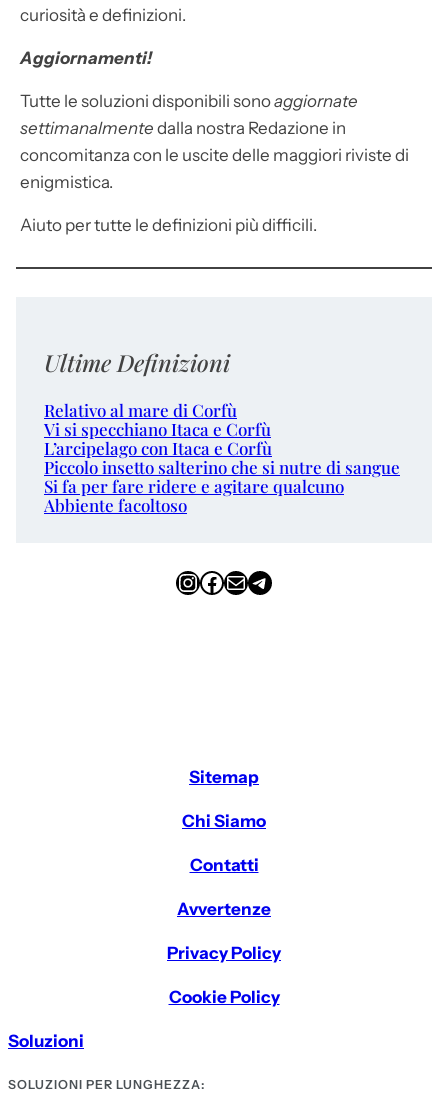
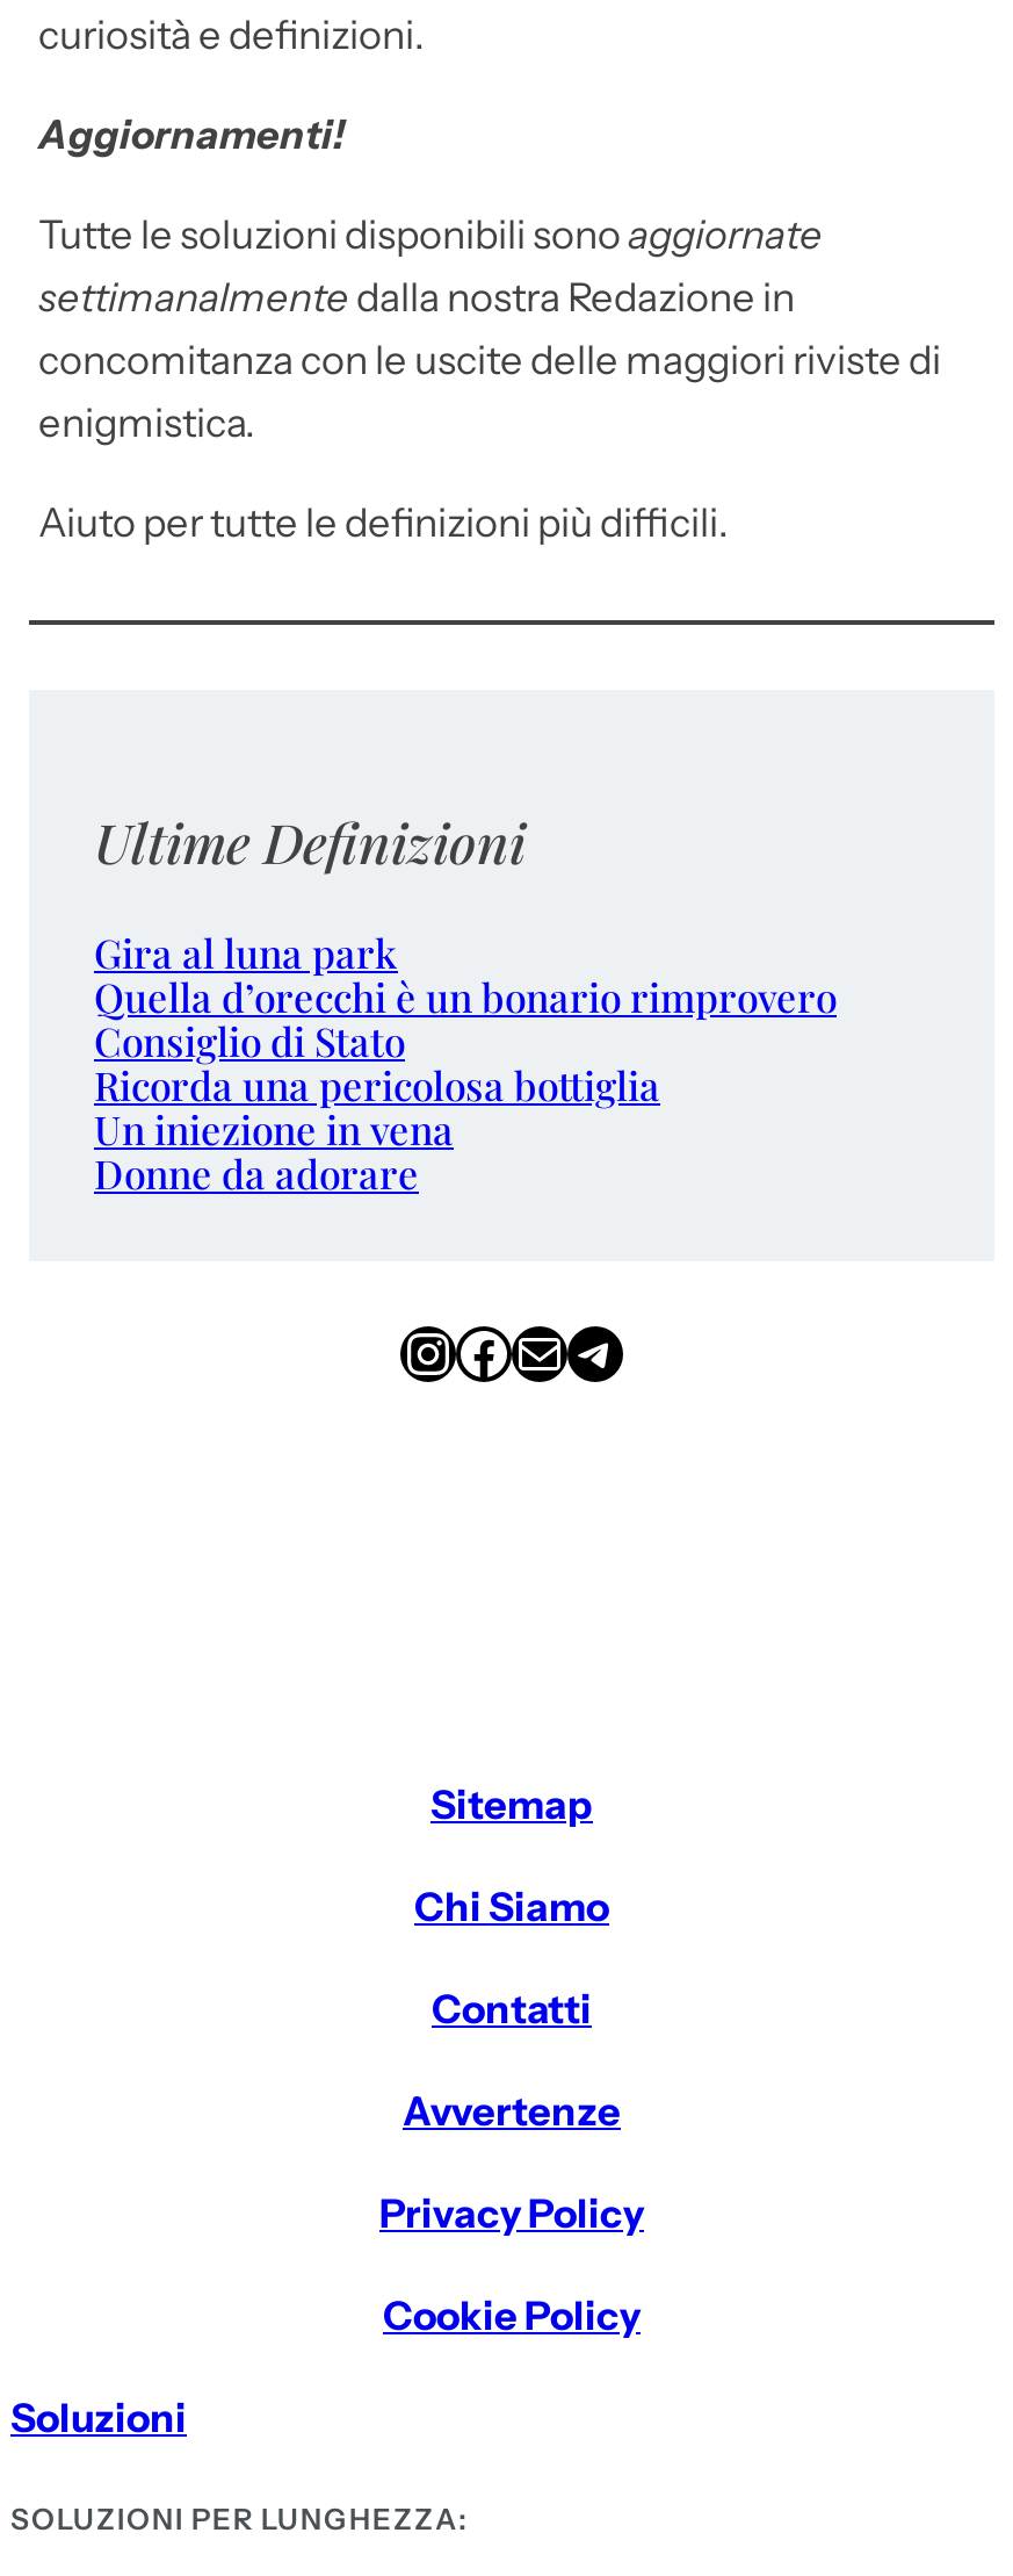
[44,399,400,516] Relativo al mare di Corfù | Vi si specchiano Itaca e Corfù | L’arcipelago con Itaca e Corfù | Piccolo insetto salterino che si nutre di sangue | Si fa per fare ridere e agitare qualcuno | Abbiente facoltoso -> [94,928,837,1200] Gira al luna park | Quella d’orecchi è un bonario rimprovero | Consiglio di Stato | Ricorda una pericolosa bottiglia | Un iniezione in vena | Donne da adorare

